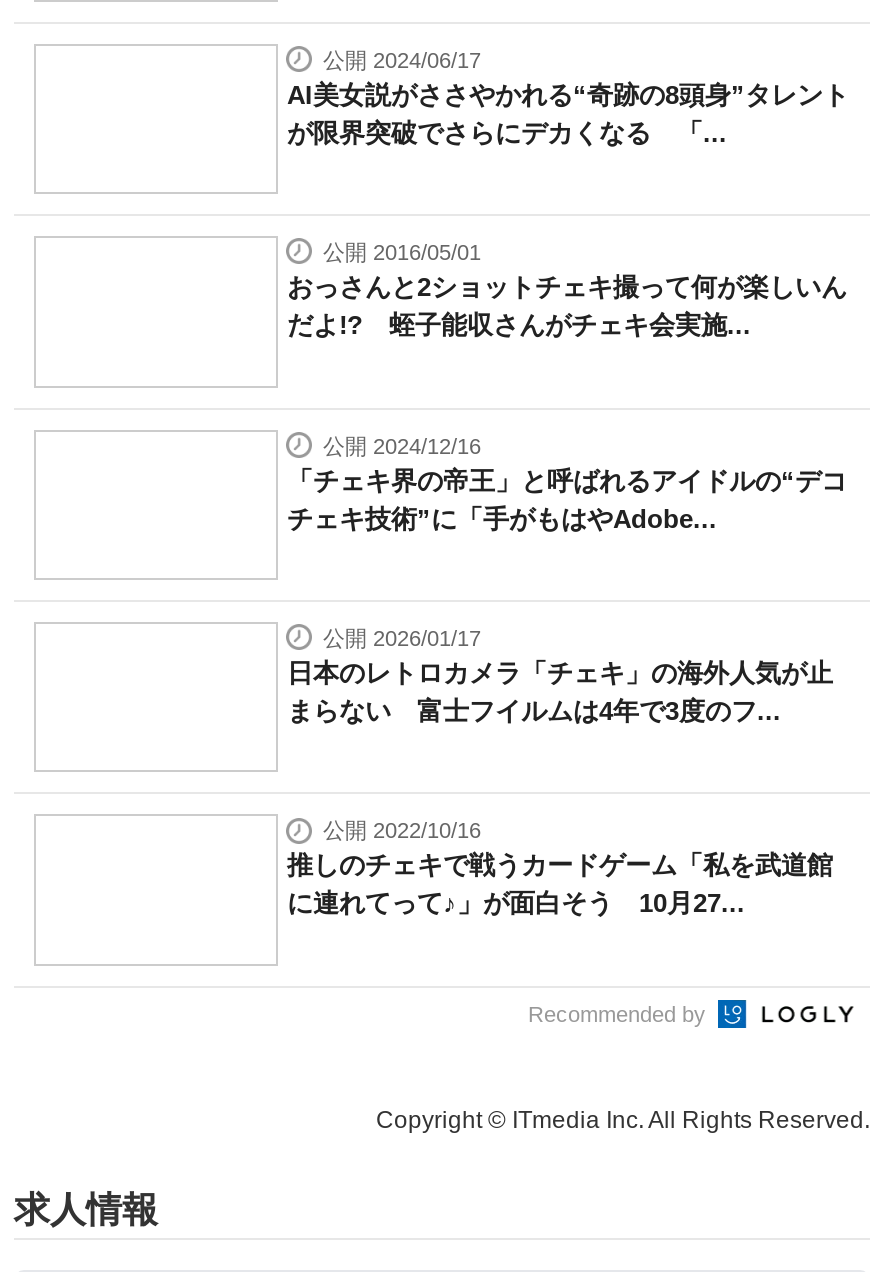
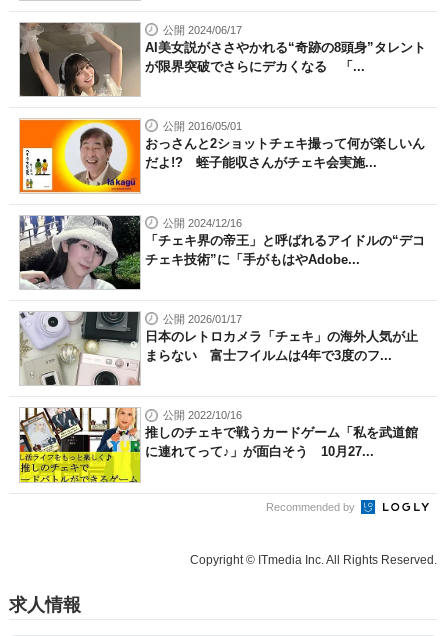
none -> [19,22,141,97] [image]
none -> [19,119,141,194] [image]
none -> [19,215,141,290] [image]
none -> [19,311,141,386] [image]
none -> [19,407,141,483] [image]

